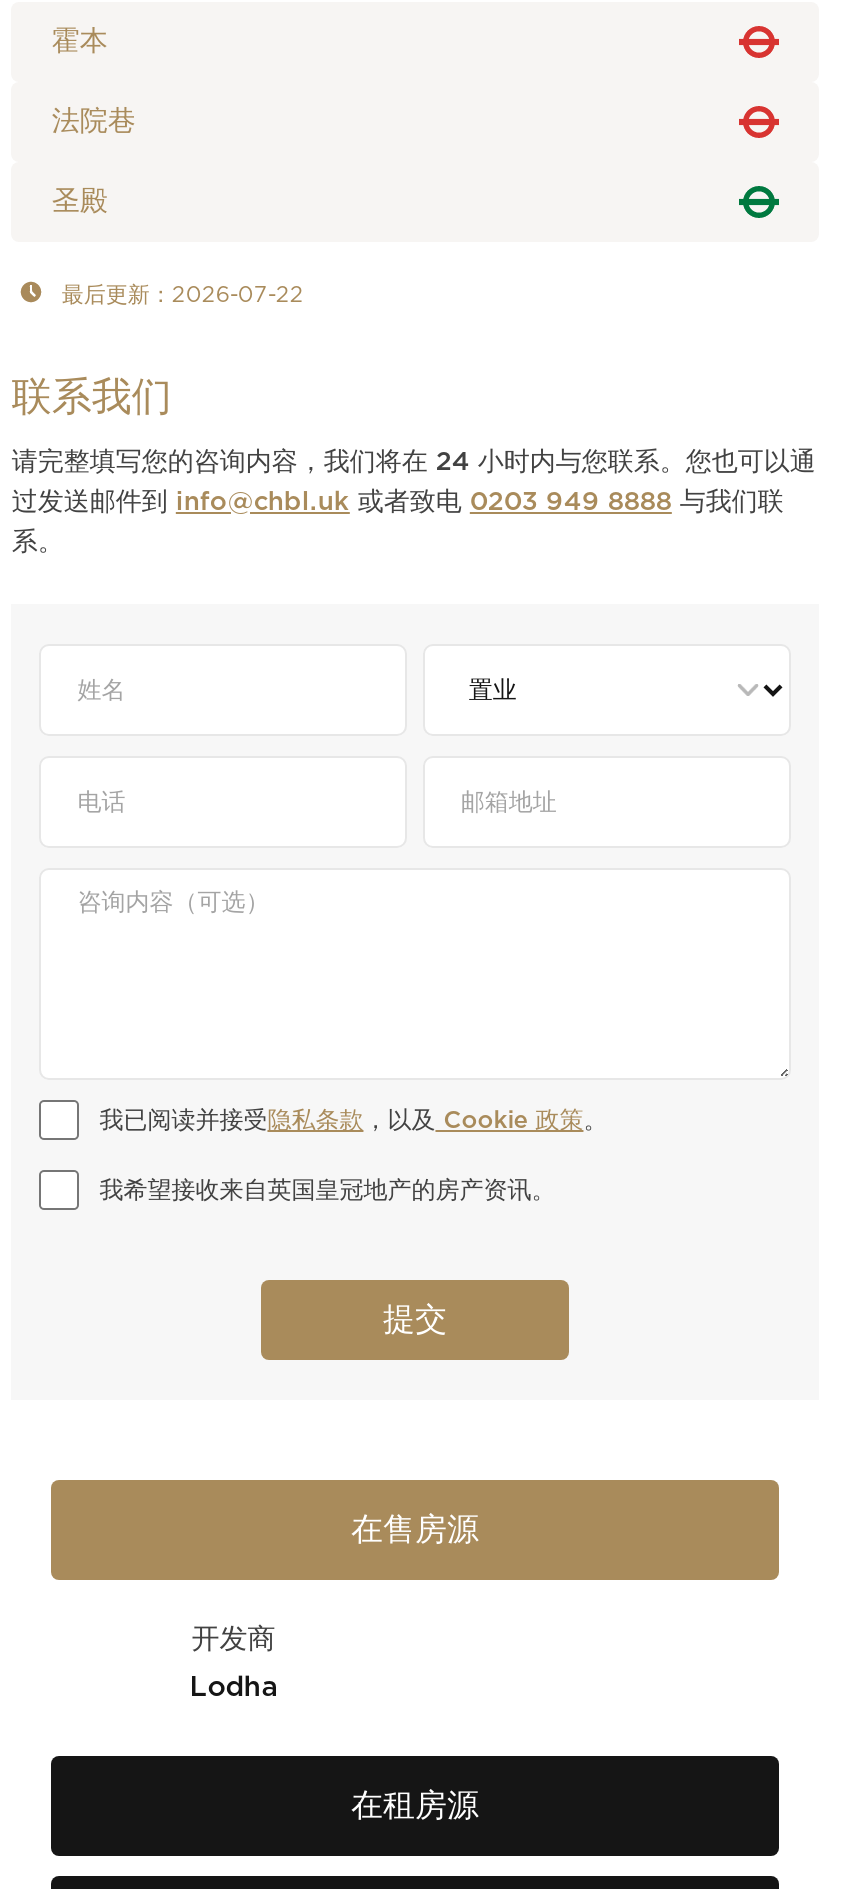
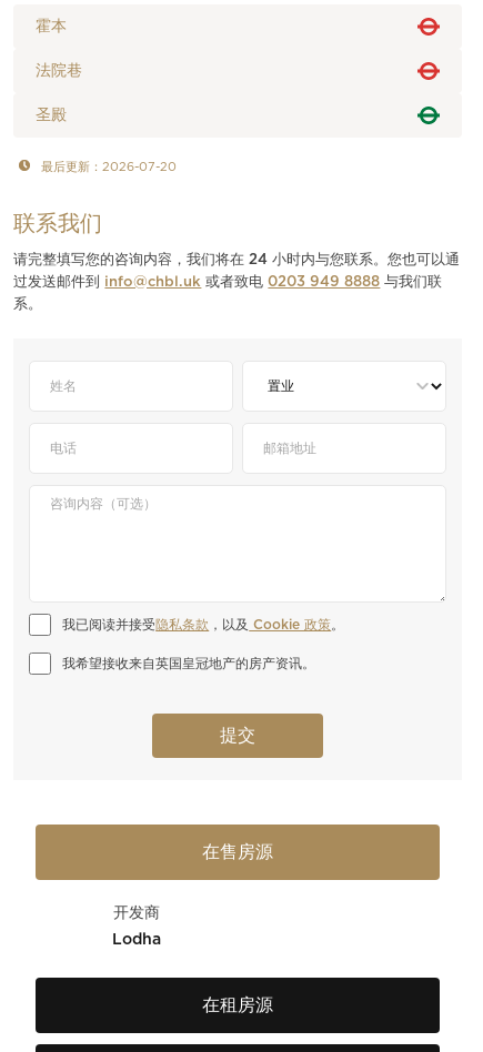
[62,283,304,305] 最后更新：2026-07-22 -> [42,160,177,173] 最后更新：2026-07-20

